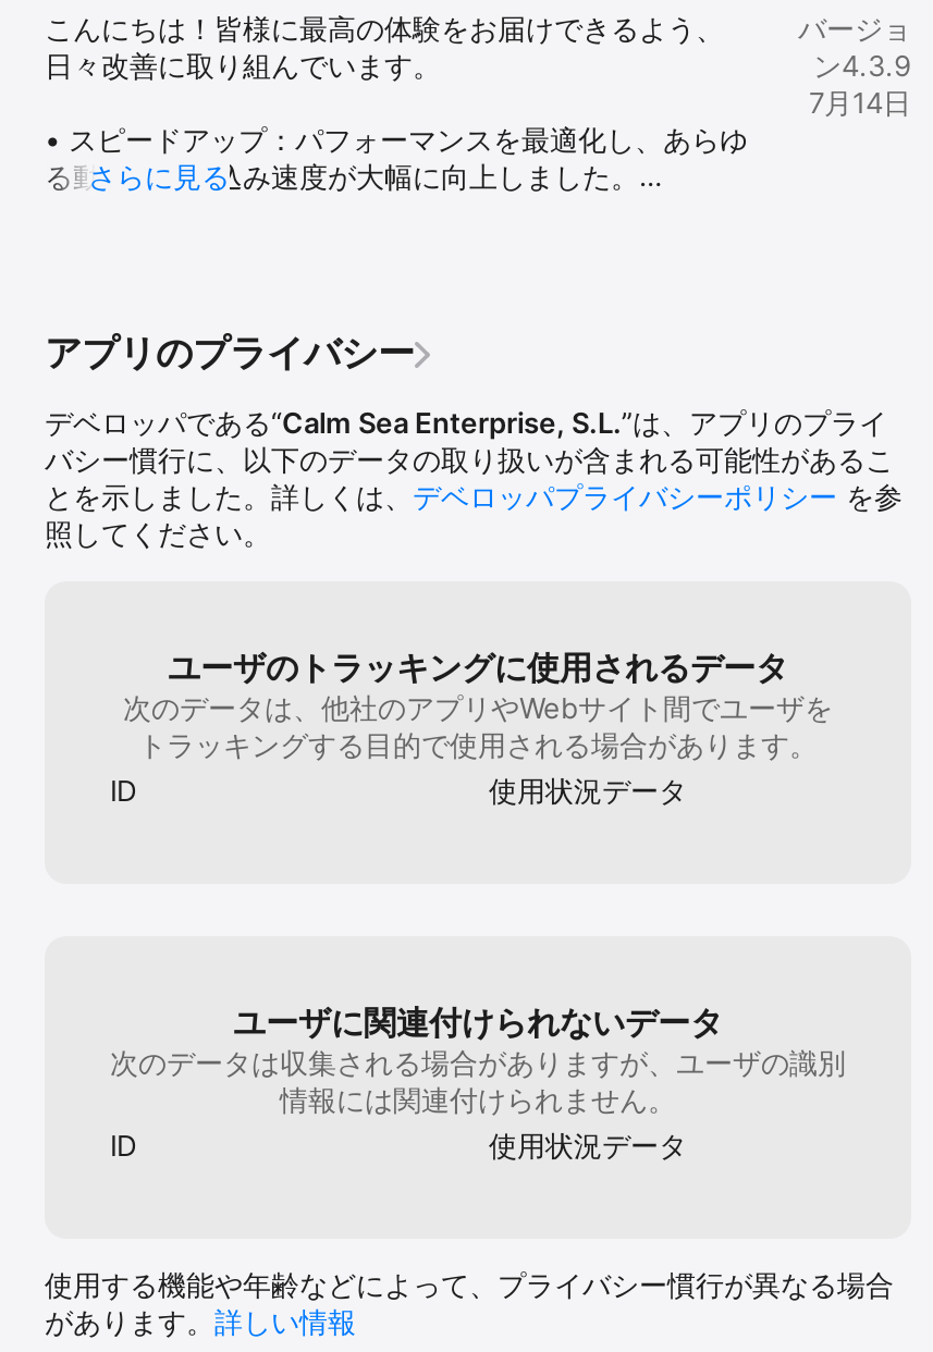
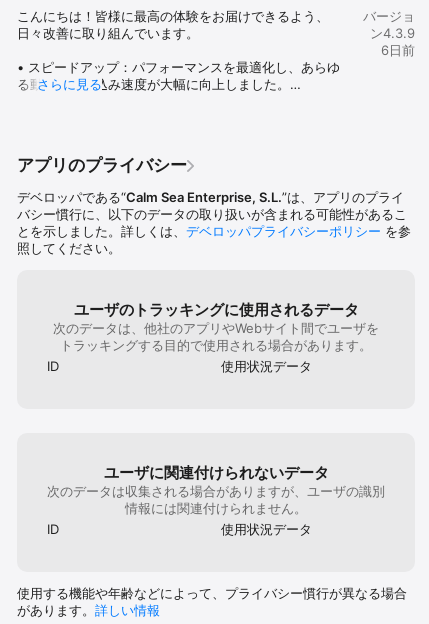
[809,84,911,119] 7月14日 -> [381,42,415,58] 6日前

